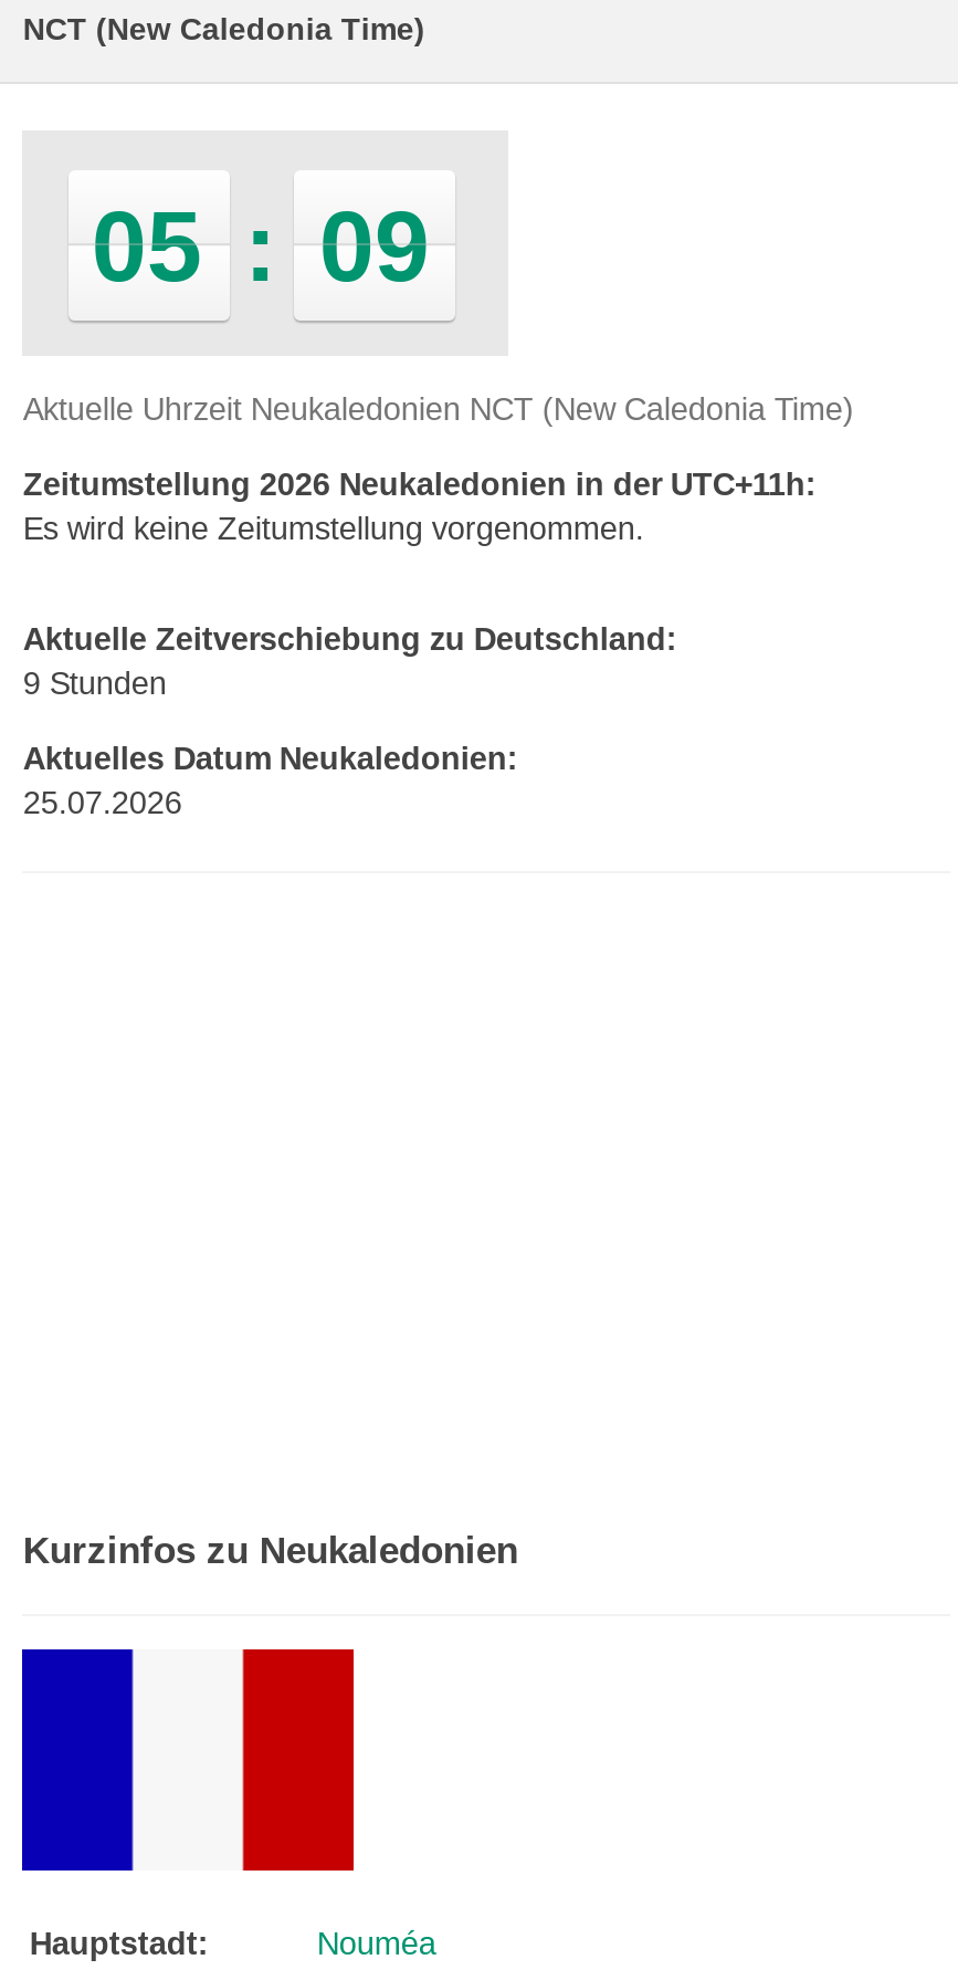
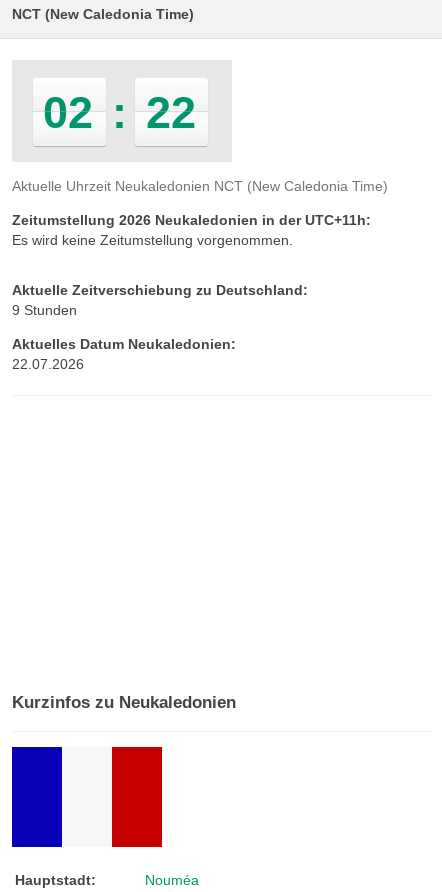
[91,189,430,302] 05 : 09 -> [43,87,196,138] 02 : 22
[23,786,182,821] 25.07.2026 -> [12,356,84,372] 22.07.2026

